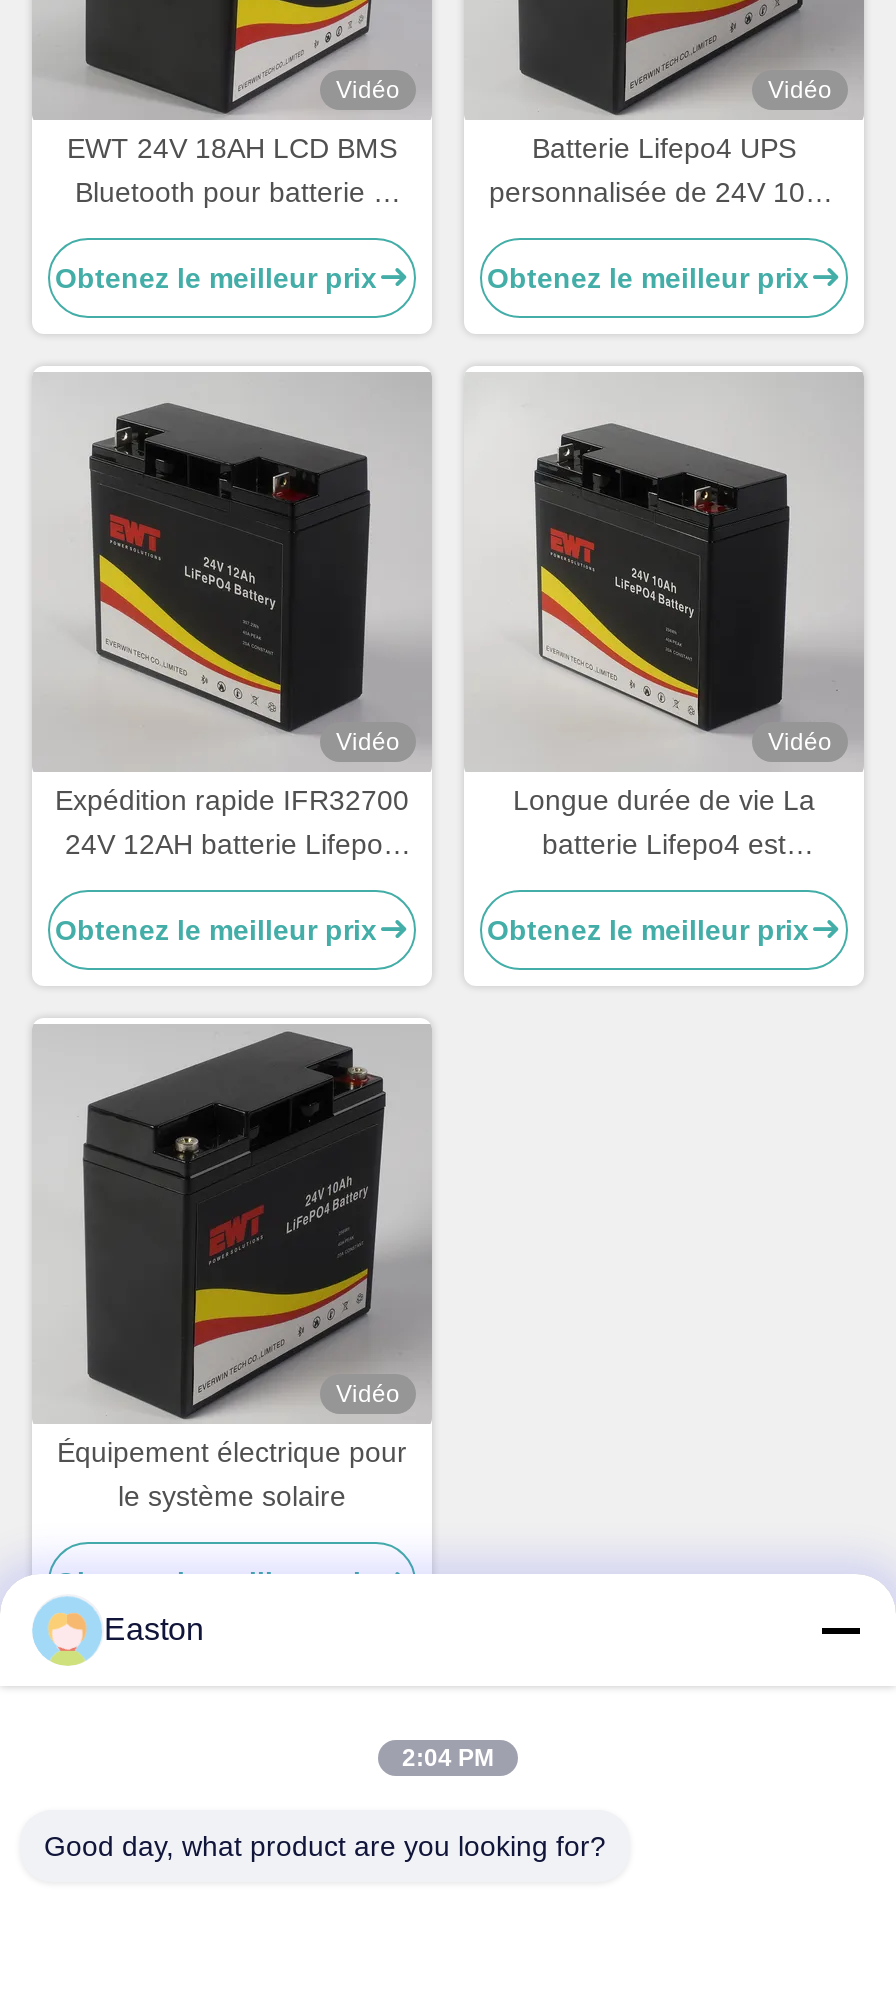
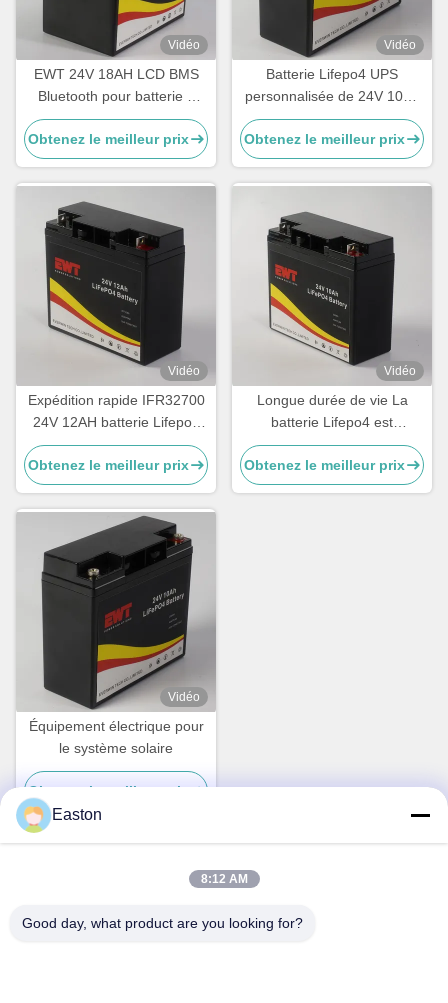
[402,1744,494,1772] 2:04 PM -> [200,872,247,886] 8:12 AM

